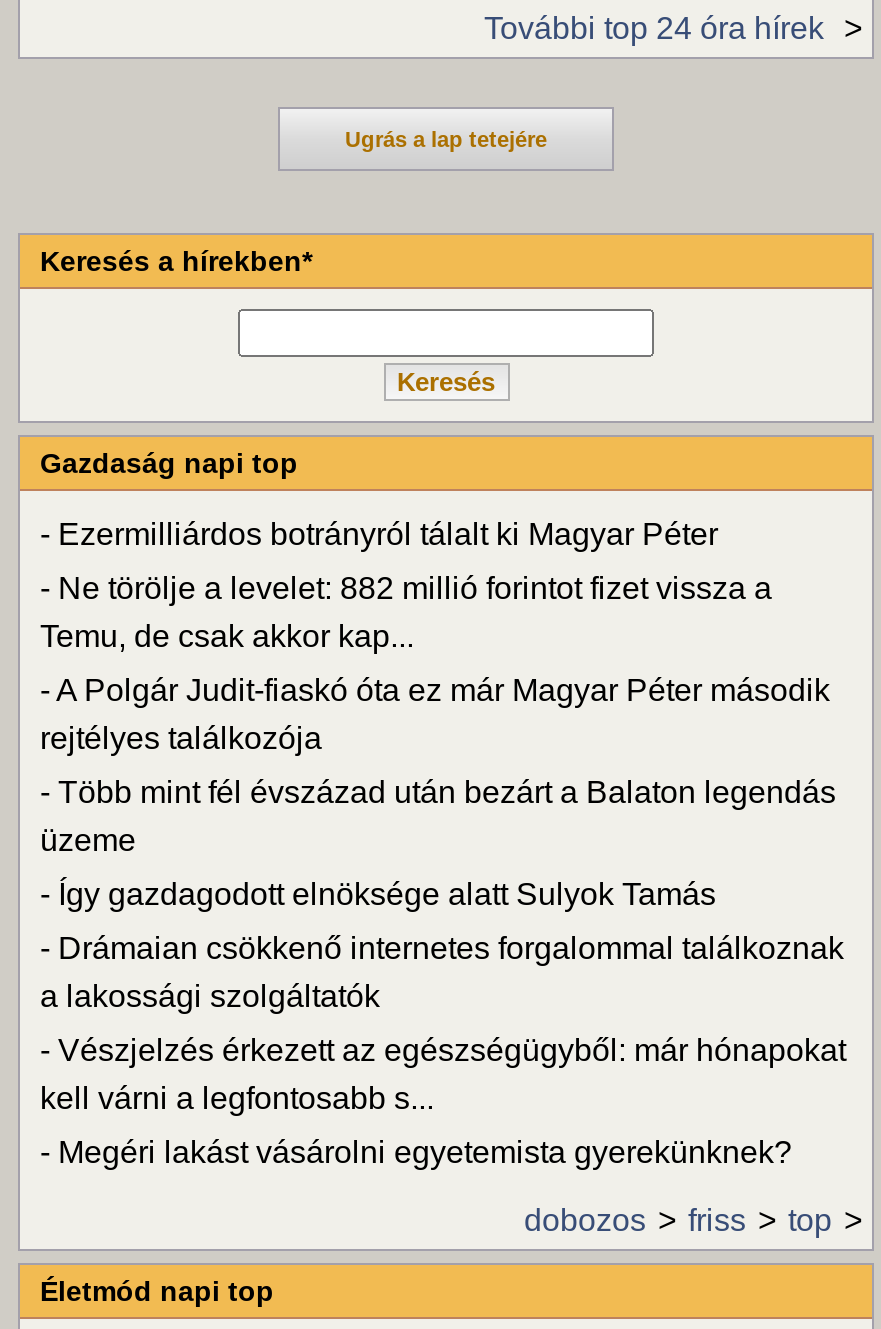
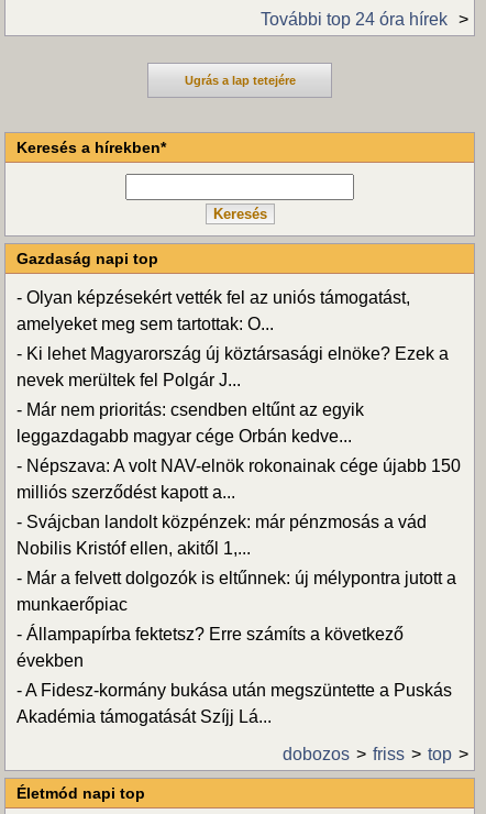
[40,517,718,551] - Ezermilliárdos botrányról tálalt ki Magyar Péter -> [16,288,410,333] - Olyan képzésekért vették fel az uniós támogatást, | amelyeket meg sem tartottak: O...
[40,571,772,653] - Ne törölje a levelet: 882 millió forintot fizet vissza a | Temu, de csak akkor kap... -> [16,344,449,389] - Ki lehet Magyarország új köztársasági elnöke? Ezek a | nevek merültek fel Polgár J...
[40,673,830,755] - A Polgár Judit-fiaskó óta ez már Magyar Péter második | rejtélyes találkozója -> [16,400,364,446] - Már nem prioritás: csendben eltűnt az egyik | leggazdagabb magyar cége Orbán kedve...
[40,775,836,857] - Több mint fél évszázad után bezárt a Balaton legendás | üzeme -> [16,457,461,502] - Népszava: A volt NAV-elnök rokonainak cége újabb 150 | milliós szerződést kapott a...
[40,877,716,911] - Így gazdagodott elnöksége alatt Sulyok Tamás -> [16,513,427,558] - Svájcban landolt közpénzek: már pénzmosás a vád | Nobilis Kristóf ellen, akitől 1,...
[40,931,844,1013] - Drámaian csökkenő internetes forgalommal találkoznak | a lakossági szolgáltatók -> [16,569,456,614] - Már a felvett dolgozók is eltűnnek: új mélypontra jutott a | munkaerőpiac
[40,1033,846,1115] - Vészjelzés érkezett az egészségügyből: már hónapokat | kell várni a legfontosabb s... -> [16,625,404,670] - Állampapírba fektetsz? Erre számíts a következő | években
[40,1135,792,1169] - Megéri lakást vásárolni egyetemista gyerekünknek? -> [16,681,452,726] - A Fidesz-kormány bukása után megszüntette a Puskás | Akadémia támogatását Szíjj Lá...

